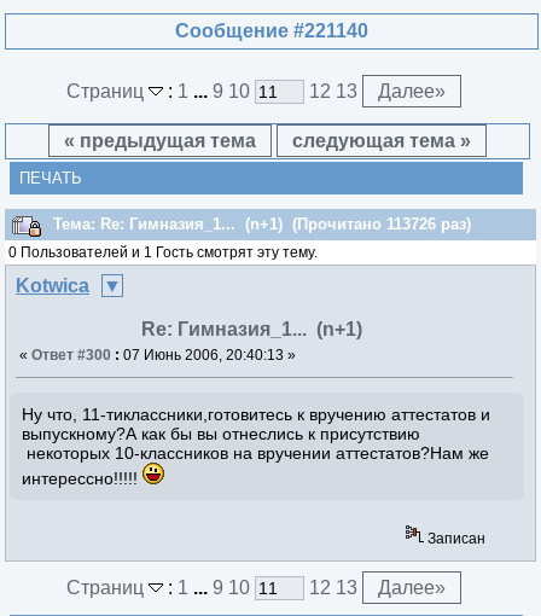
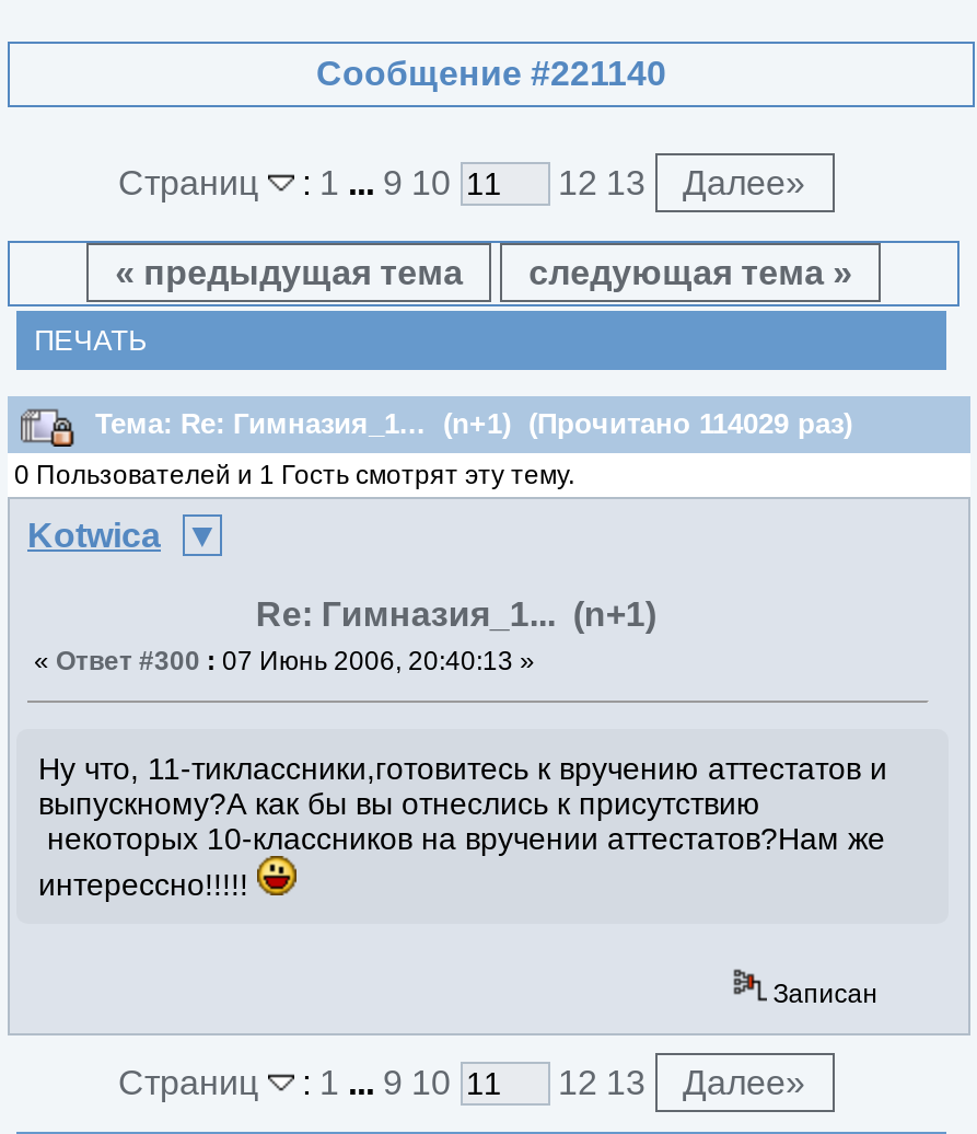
[53,215,471,233] Тема: Re: Гимназия_1... (n+1) (Прочитано 113726 раз) -> [95,407,852,439] Тема: Re: Гимназия_1... (n+1) (Прочитано 114029 раз)

